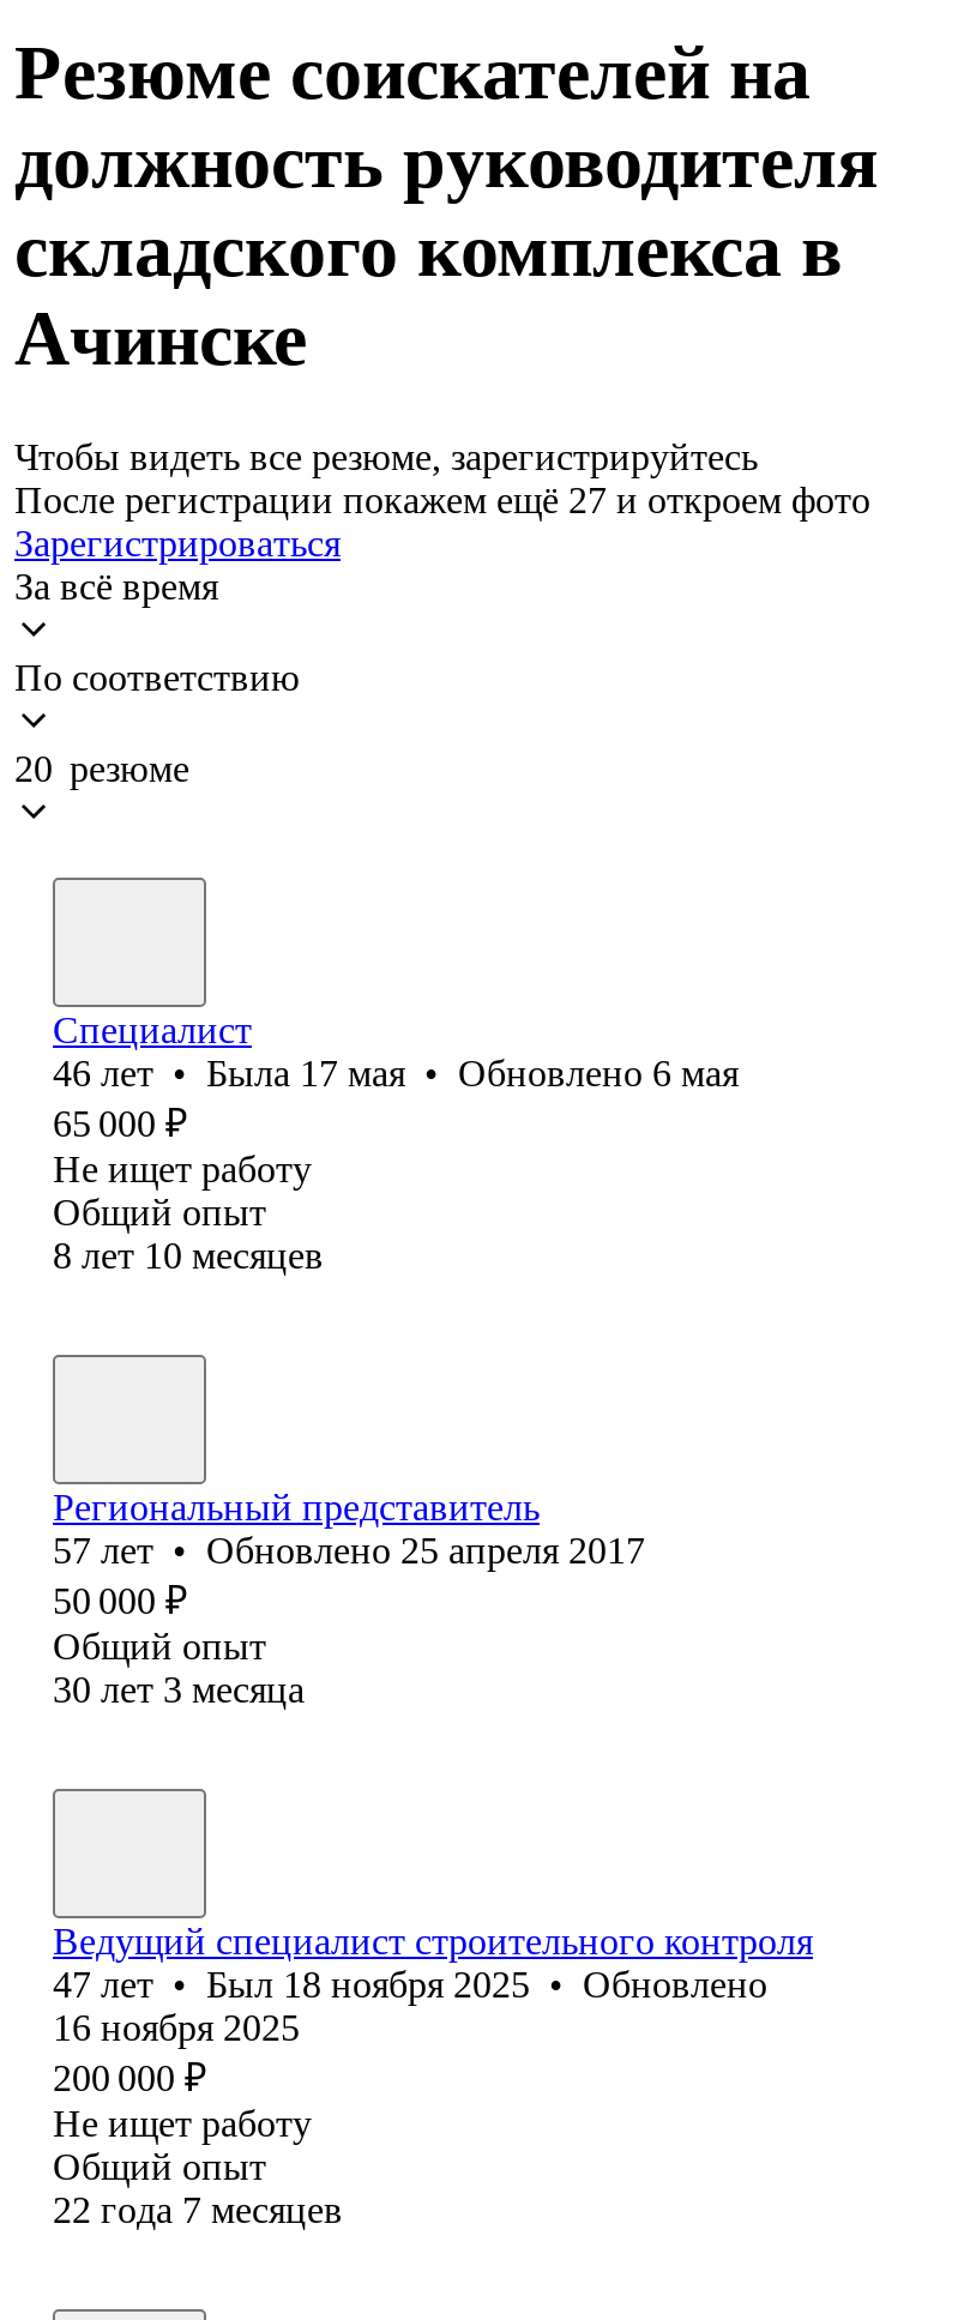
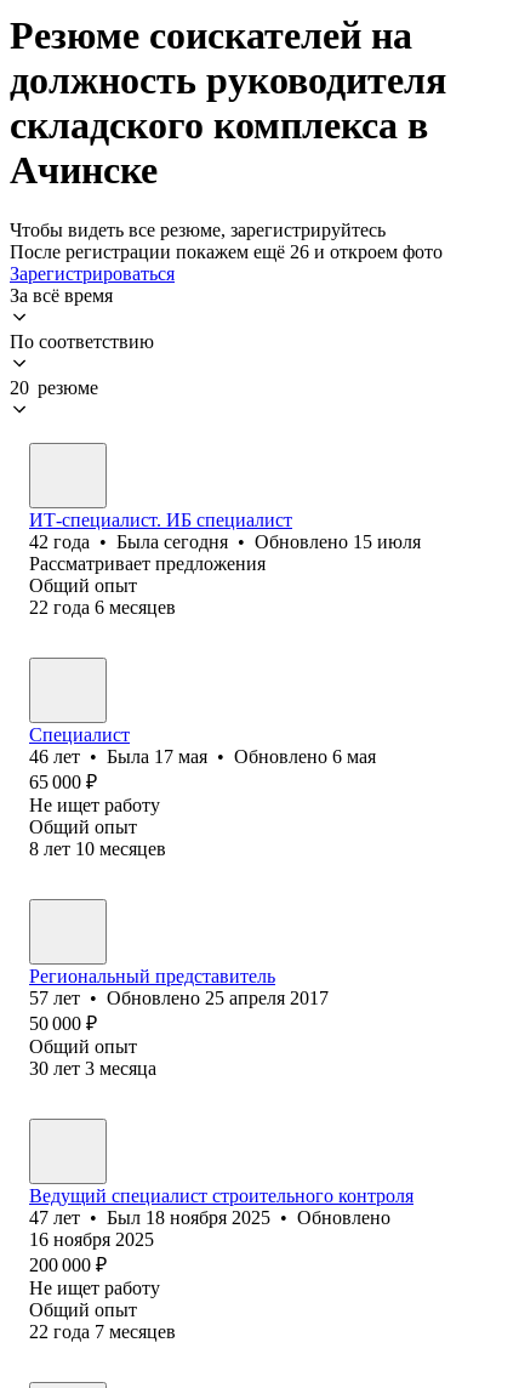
[14,479,870,520] После регистрации покажем ещё 27 и откроем фото -> [10,241,443,262] После регистрации покажем ещё 26 и откроем фото
none -> [29,509,421,617] ИТ-специалист. ИБ специалист | 42 года • Была сегодня • Обновлено 15 июля | Рассматривает предложения | Общий опыт | 22 года 6 месяцев

